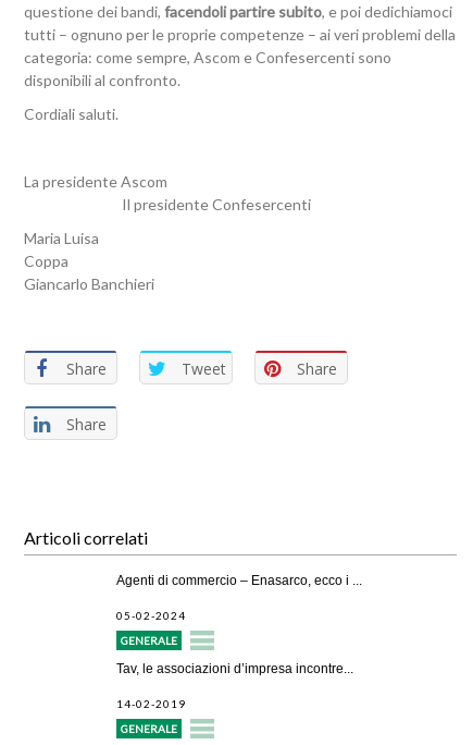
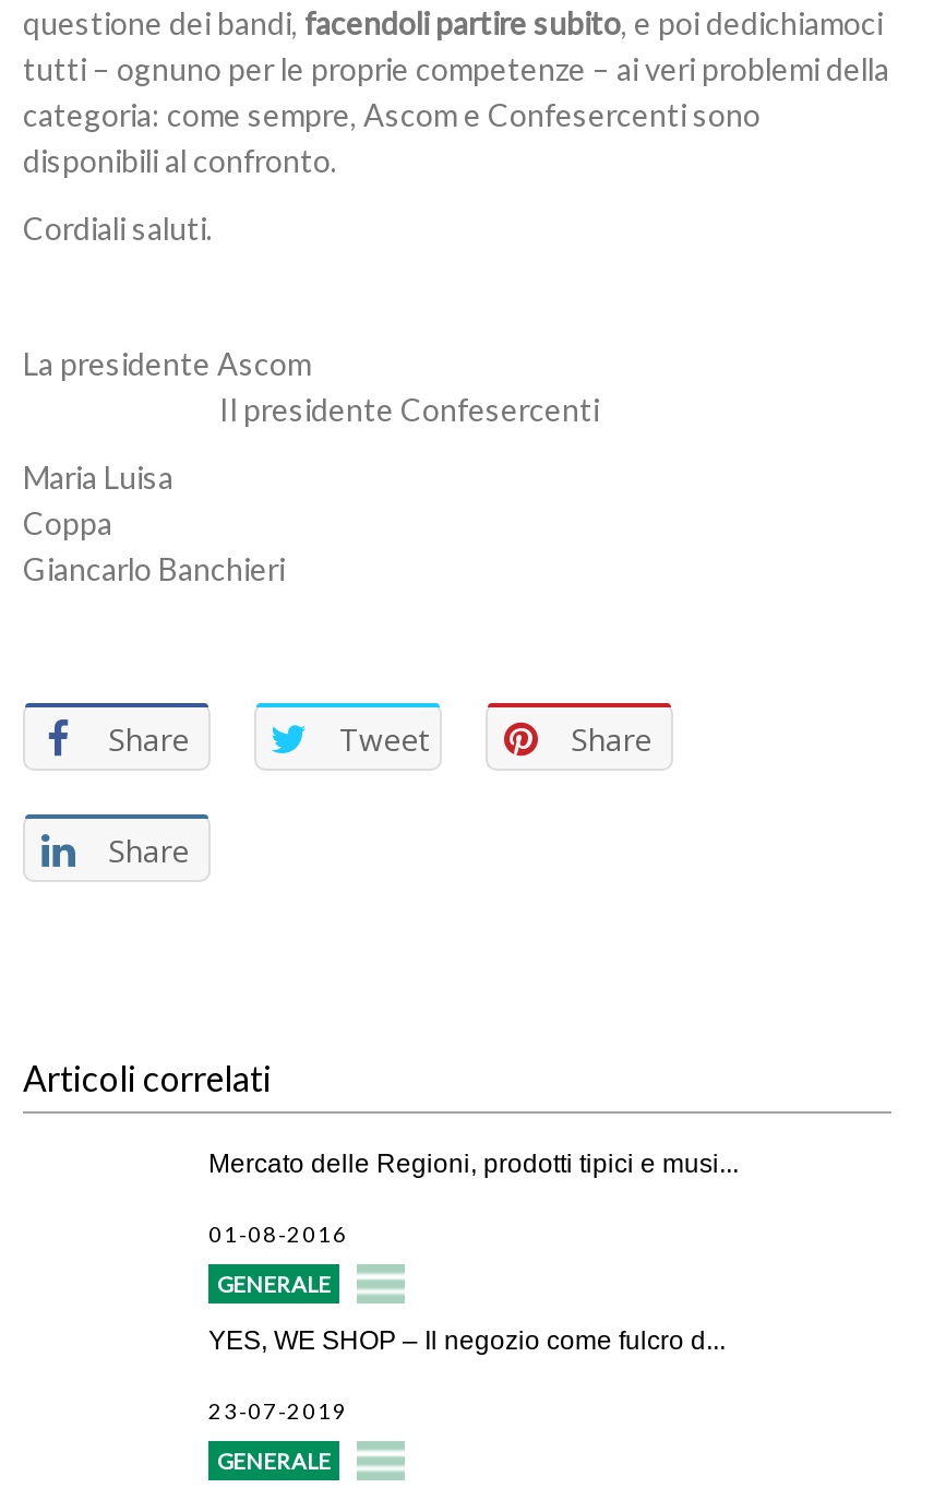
[116,573,362,588] Agenti di commercio – Enasarco, ecco i ... -> [208,1148,739,1179] Mercato delle Regioni, prodotti tipici e musi...
[116,609,186,622] 05-02-2024 -> [208,1221,348,1247] 01-08-2016
[116,661,353,676] Tav, le associazioni d’impresa incontre... -> [208,1325,726,1356] YES, WE SHOP – Il negozio come fulcro d...
[116,697,186,710] 14-02-2019 -> [208,1397,348,1424] 23-07-2019

